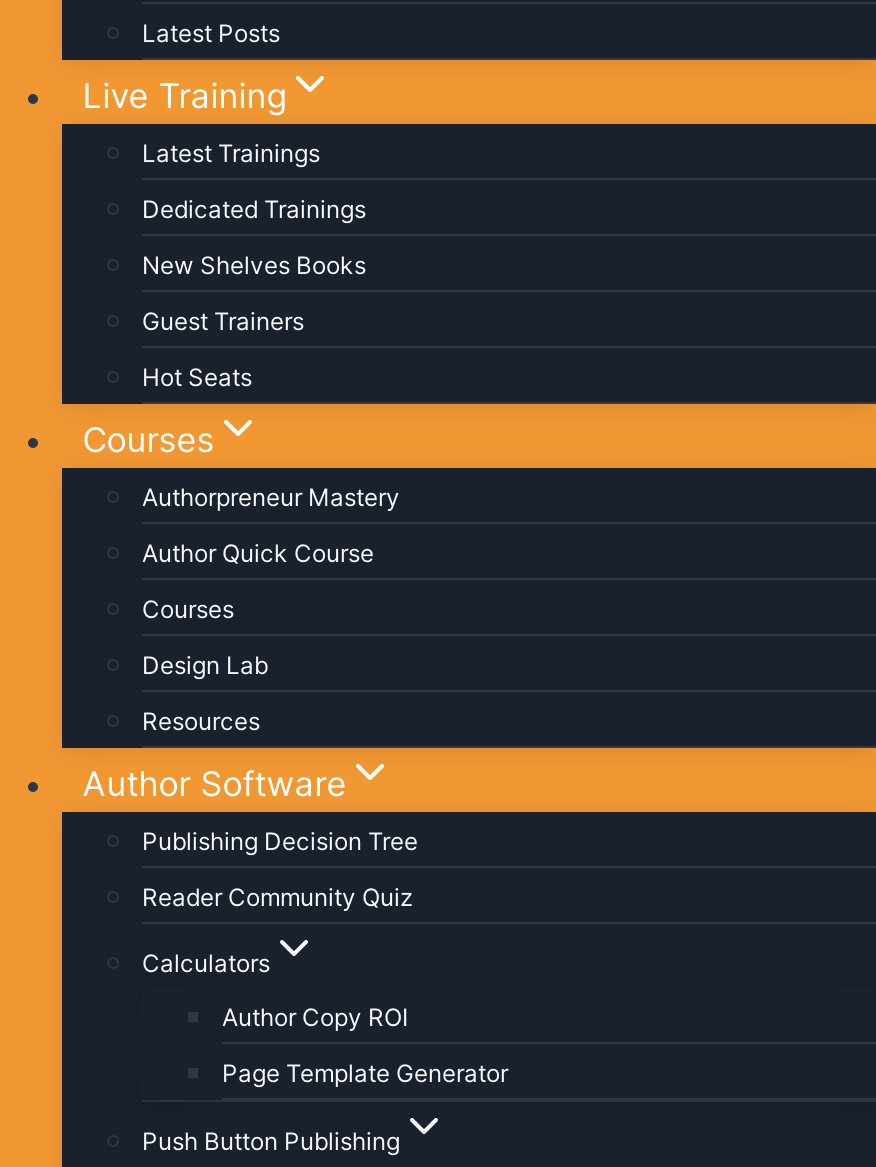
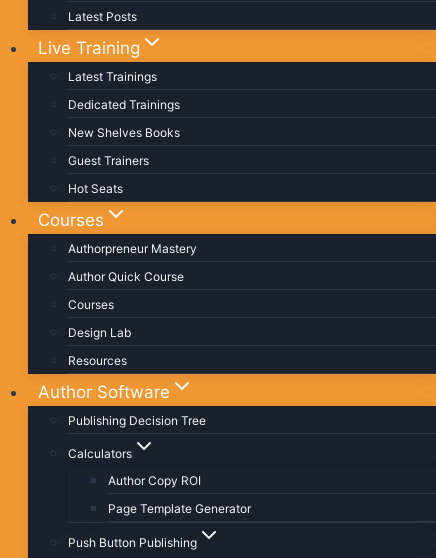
[142,883,414,913] Reader Community Quiz -> none

